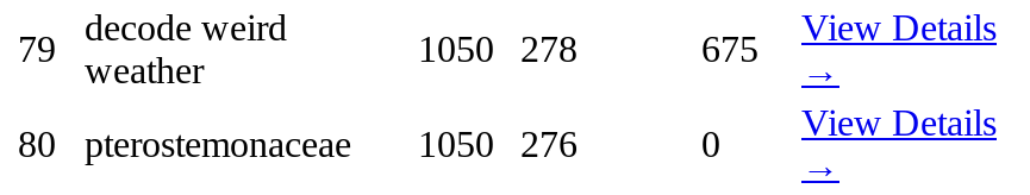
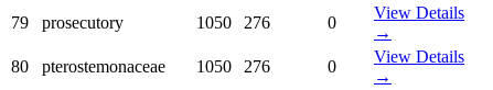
[85,7,287,90] decode weird | weather -> [42,13,124,32] prosecutory
[418,29,578,69] 1050 278 -> [196,13,270,32] 1050 276
[701,29,759,69] 675 -> [328,13,336,32] 0

